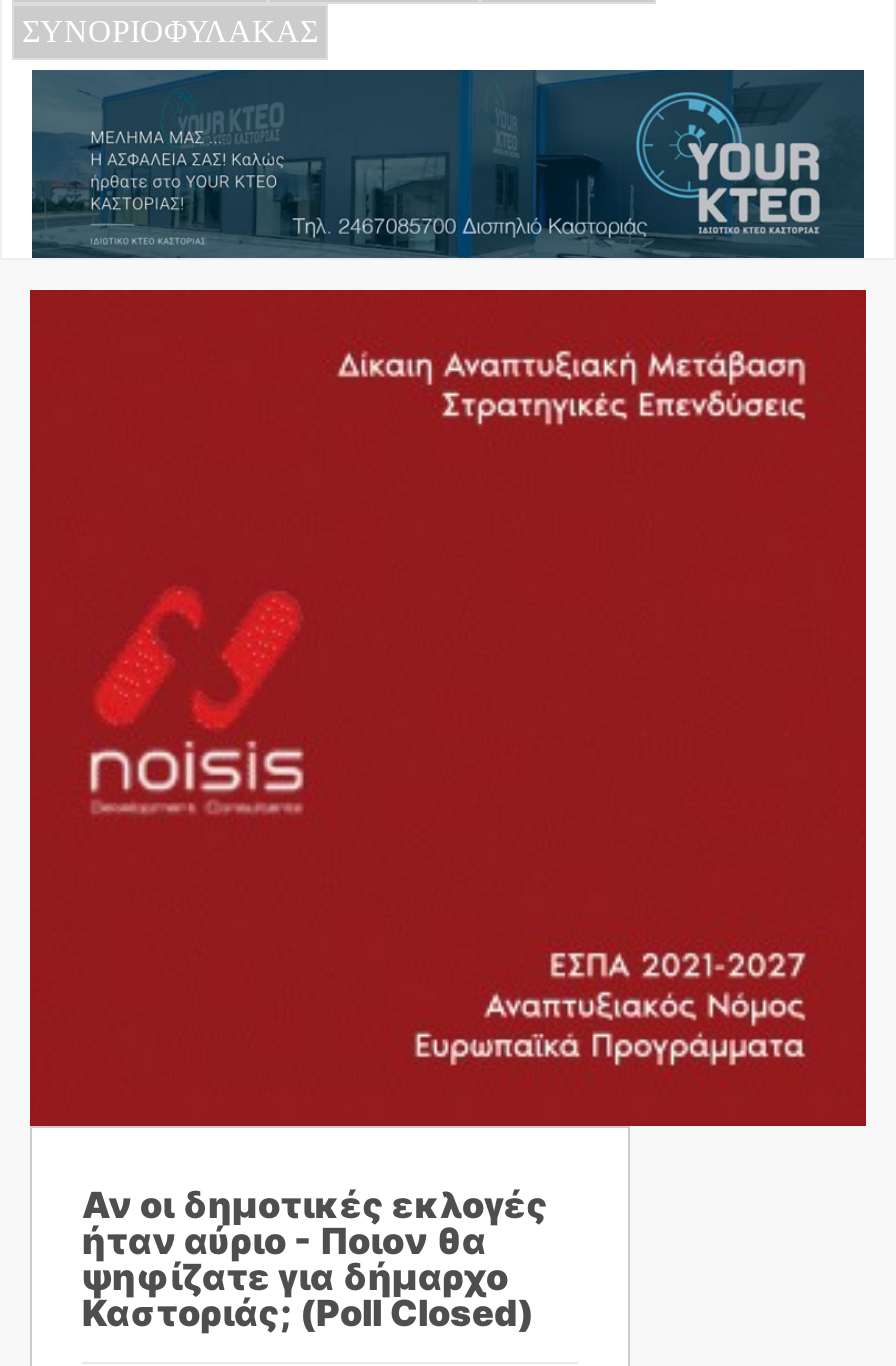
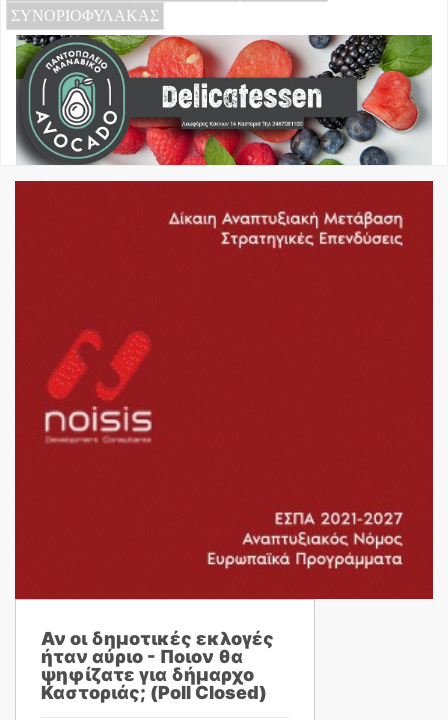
[32,68,866,260] [image] -> [16,34,433,166] [image]

